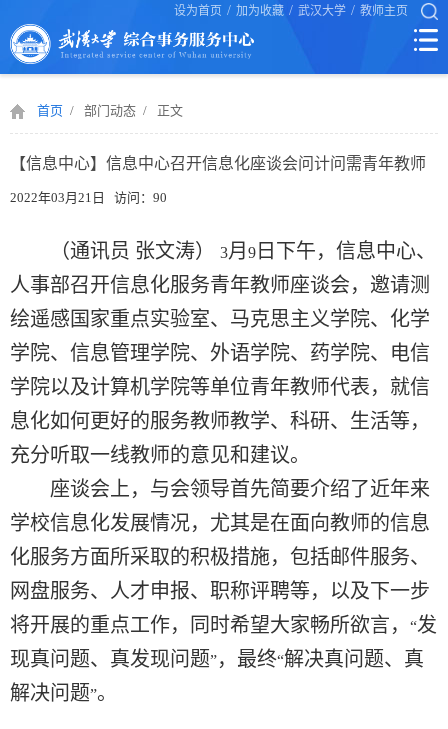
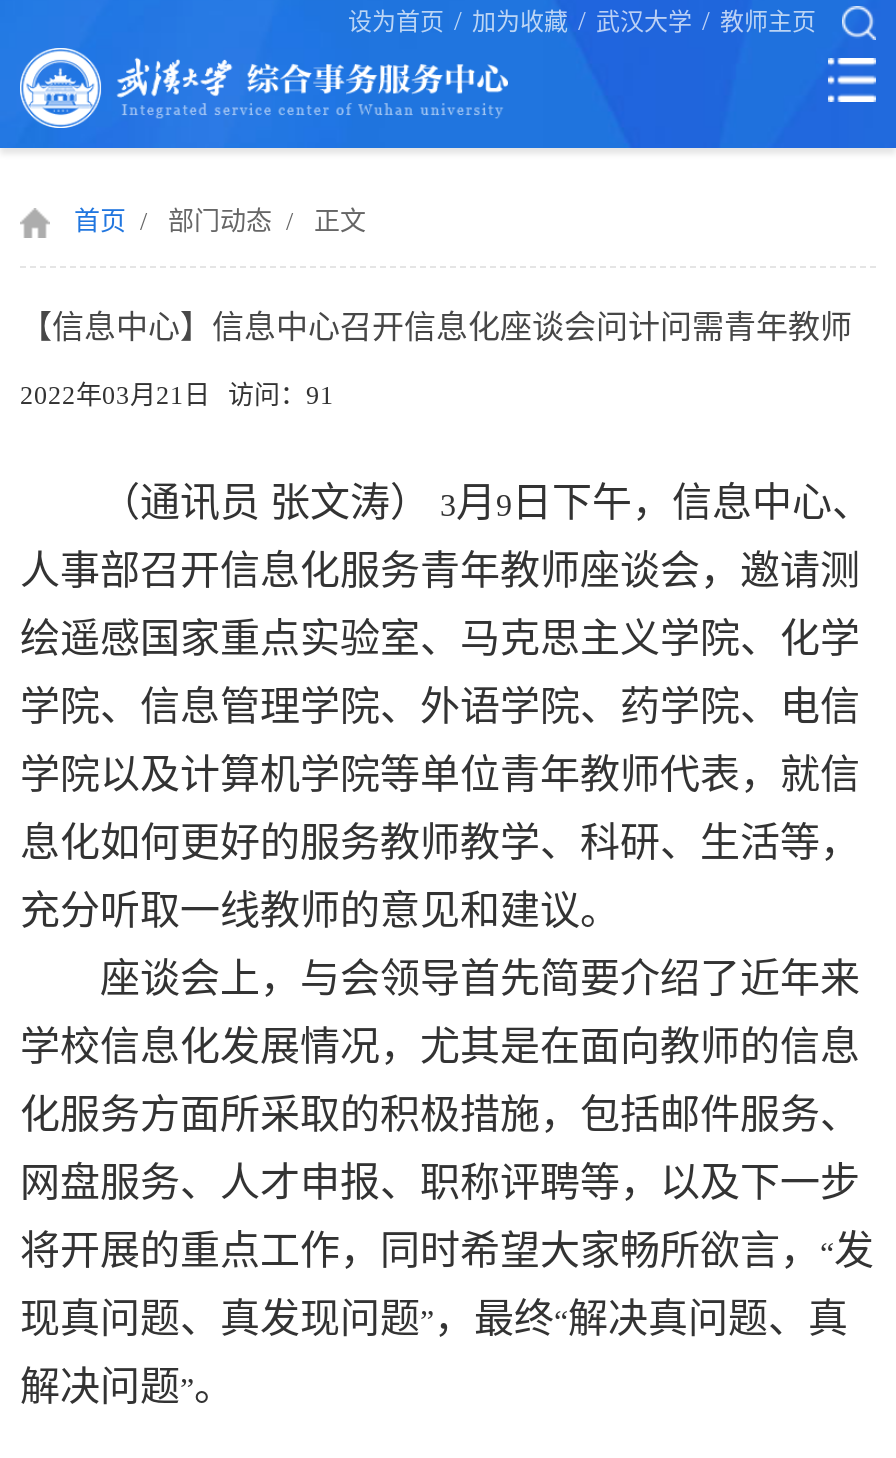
[10,190,167,205] 2022年03月21日 访问：90 -> [20,381,334,411] 2022年03月21日 访问：91

